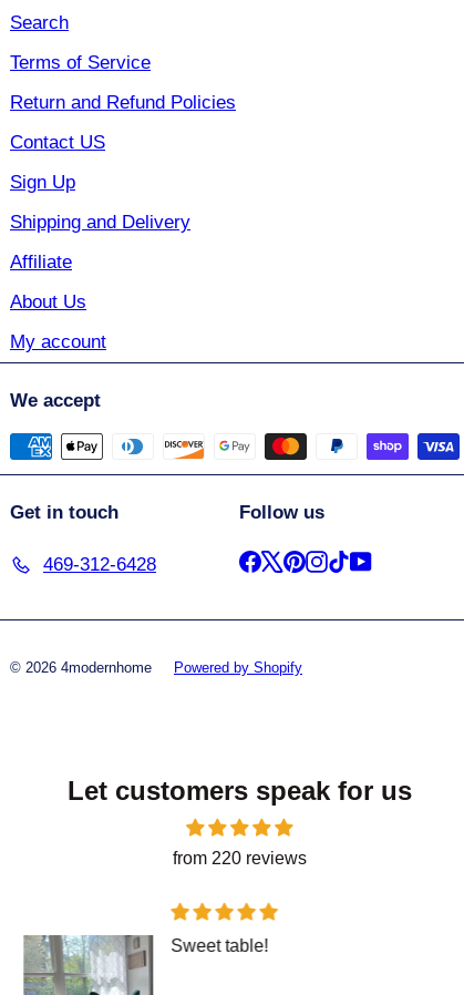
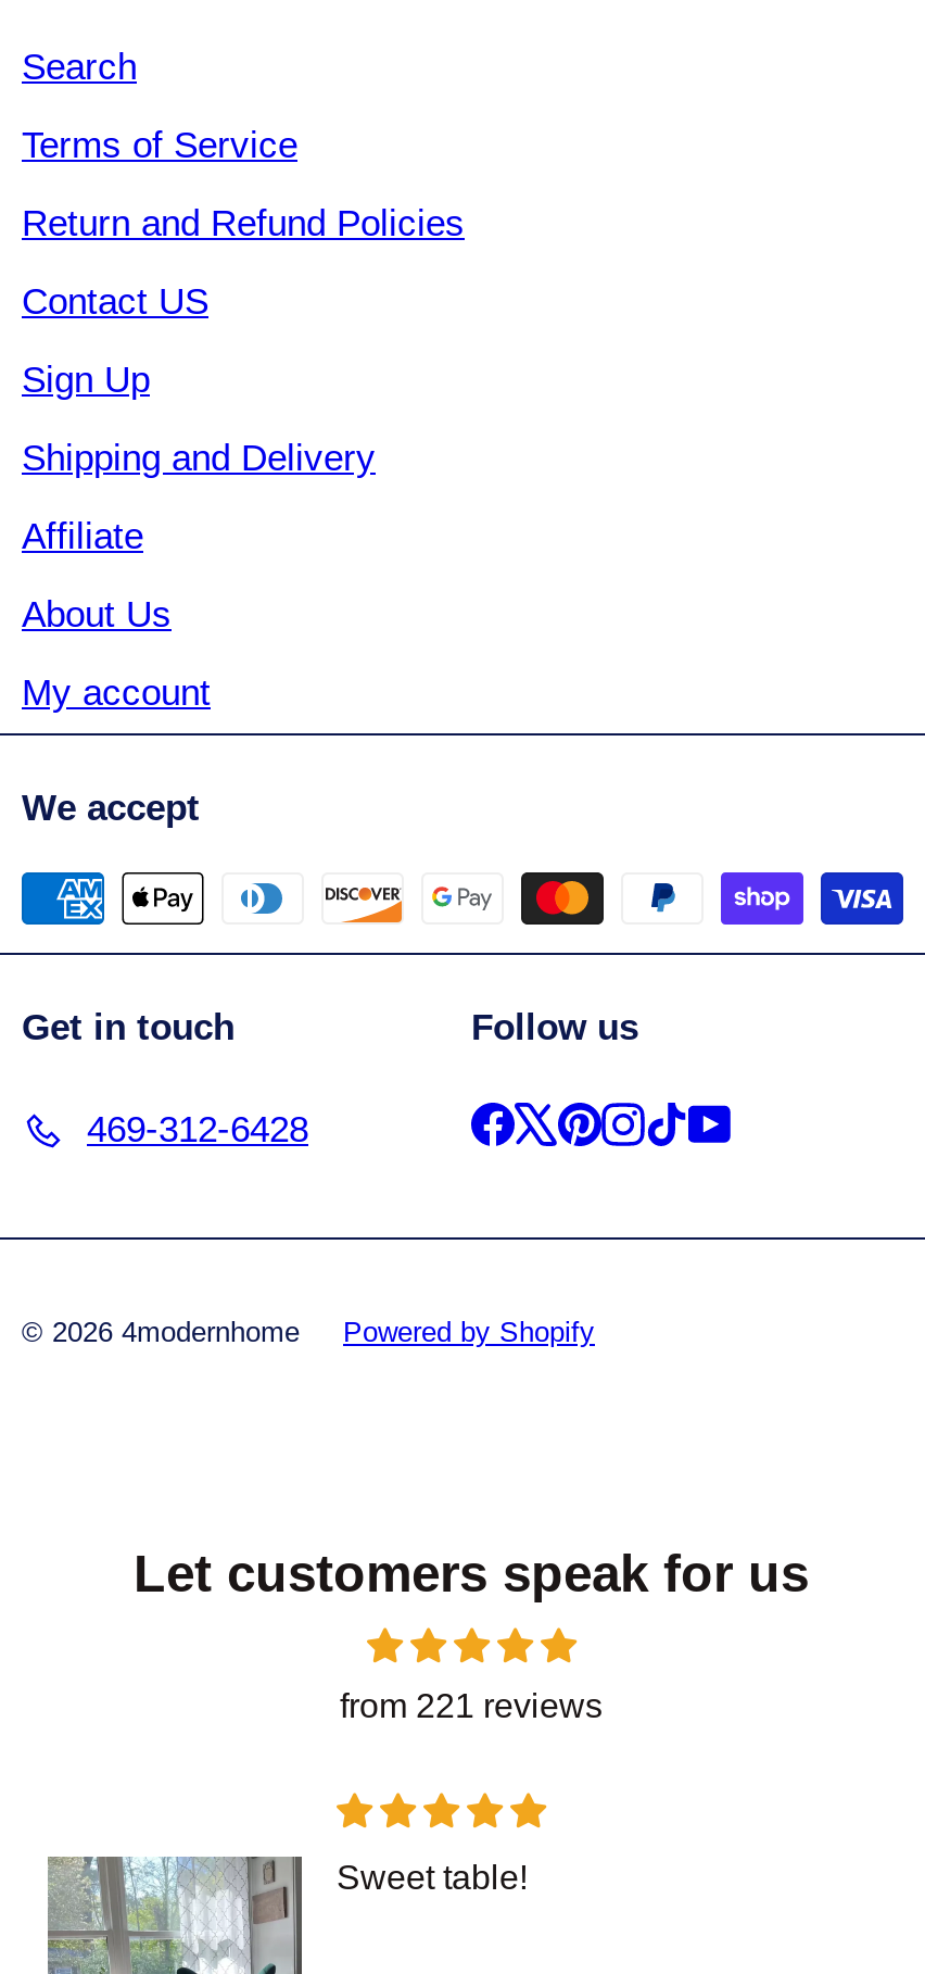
[172,849,306,868] from 220 reviews -> [340,1688,603,1725] from 221 reviews

